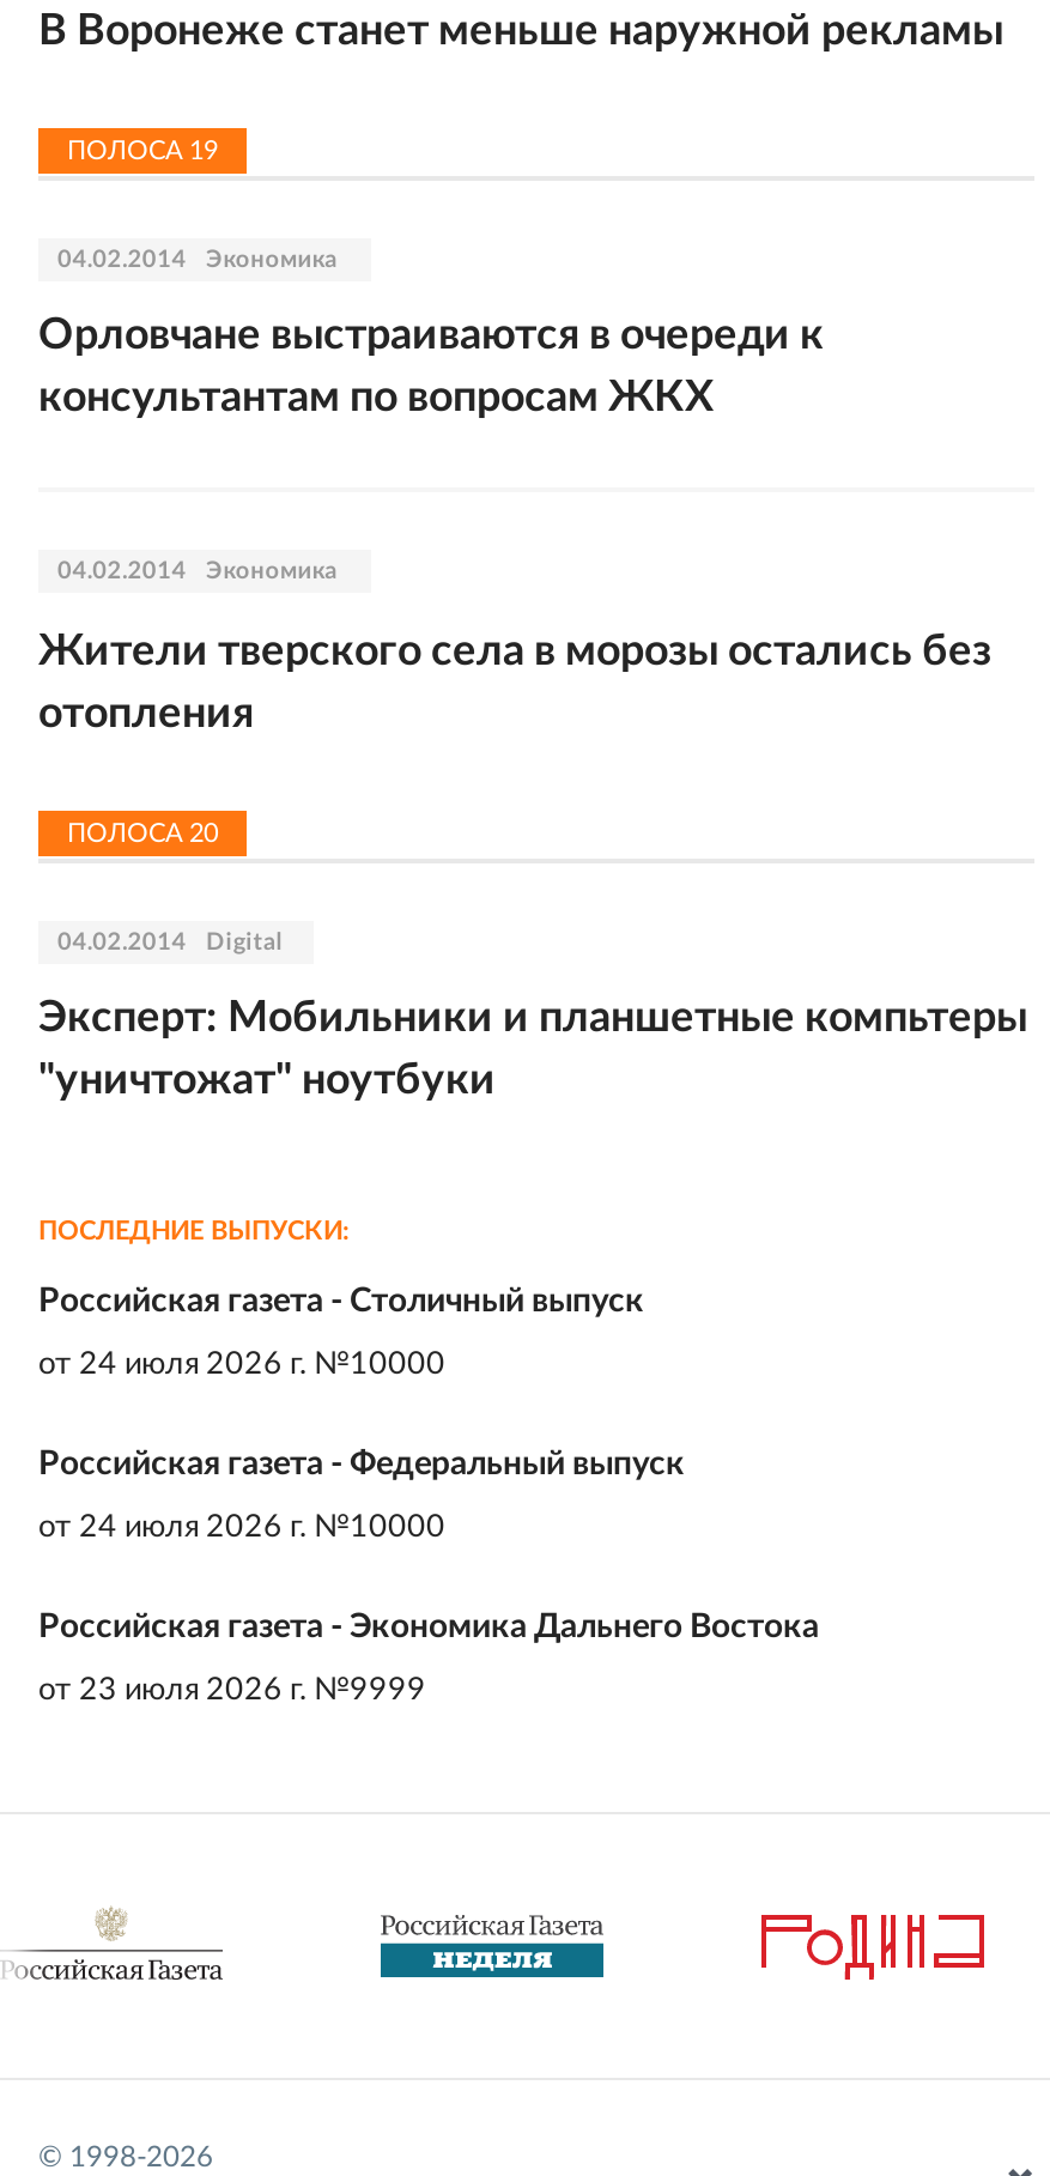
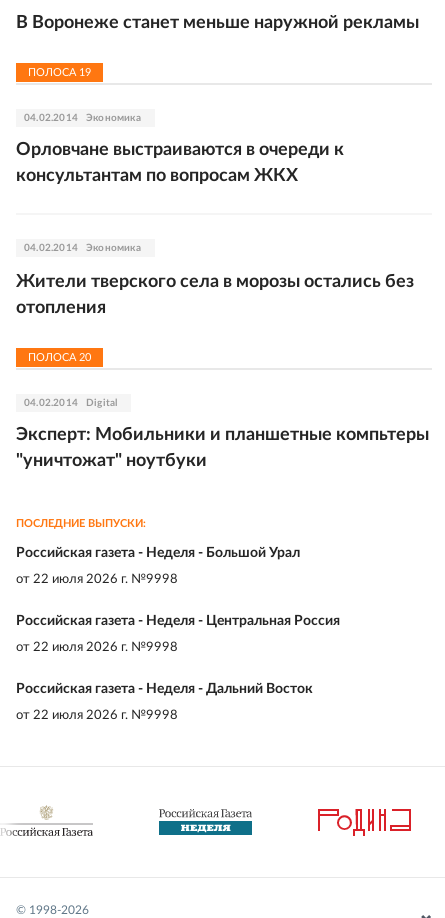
[38,1285,644,1319] Российская газета - Столичный выпуск -> [16,546,300,560] Российская газета - Неделя - Большой Урал
[38,1350,445,1381] от 24 июля 2026 г. №10000 -> [16,573,178,586] от 22 июля 2026 г. №9998
[38,1448,685,1481] Российская газета - Федеральный выпуск -> [16,614,340,628] Российская газета - Неделя - Центральная Россия
[38,1513,445,1544] от 24 июля 2026 г. №10000 -> [16,641,178,654] от 22 июля 2026 г. №9998
[38,1611,819,1644] Российская газета - Экономика Дальнего Востока -> [16,682,313,696] Российская газета - Неделя - Дальний Восток
[38,1675,426,1707] от 23 июля 2026 г. №9999 -> [16,709,178,722] от 22 июля 2026 г. №9998

